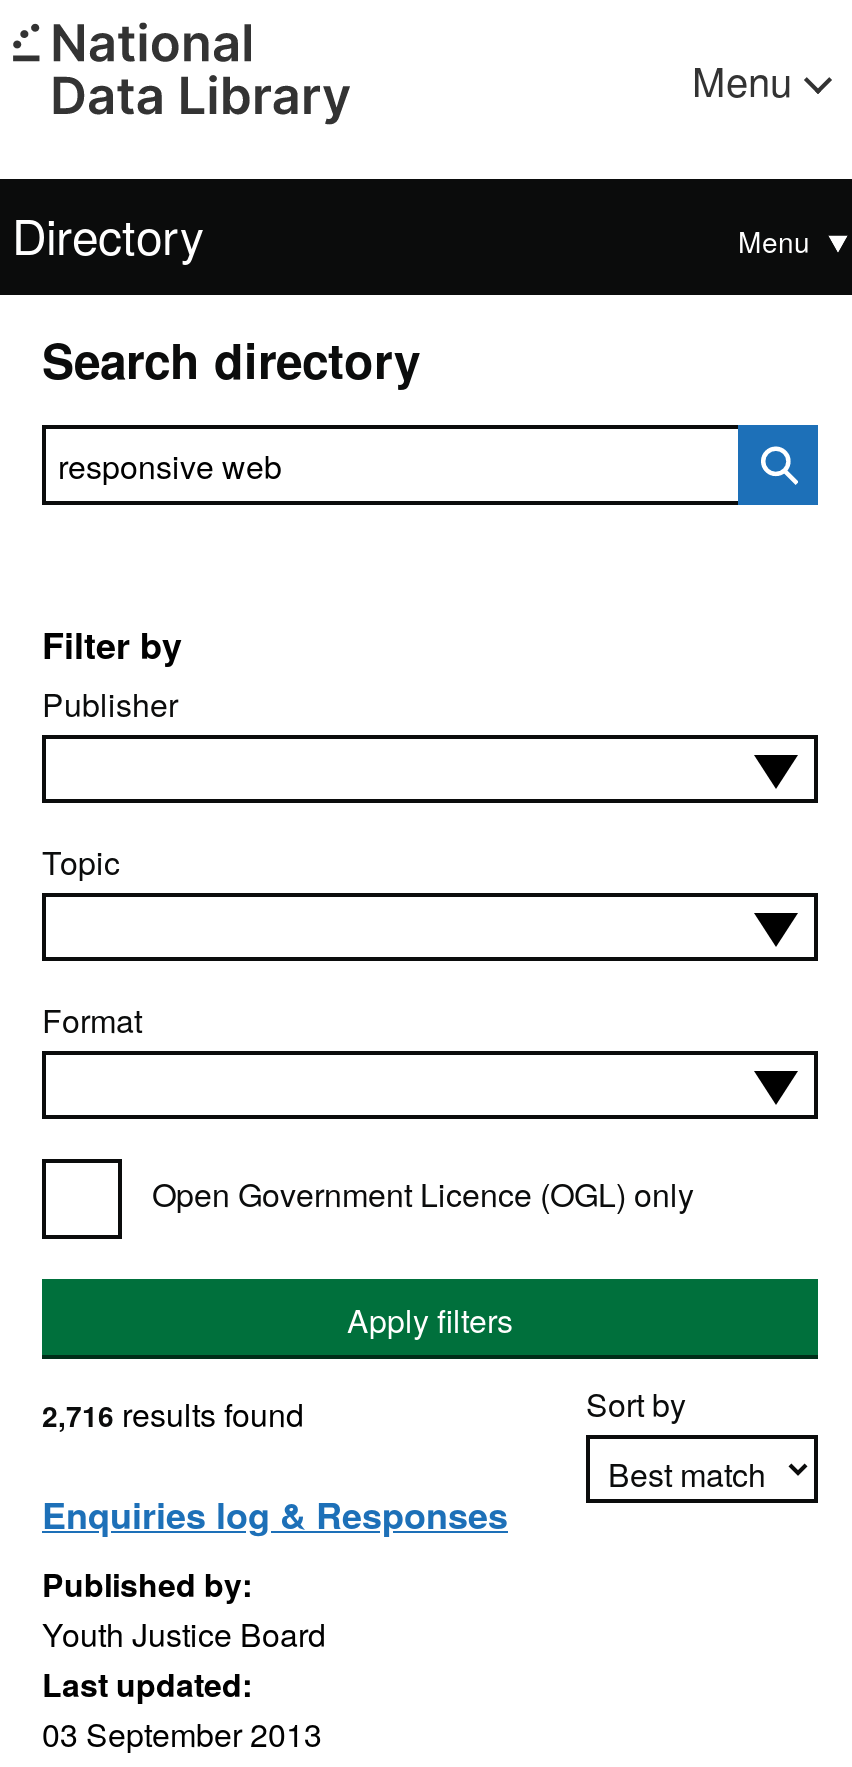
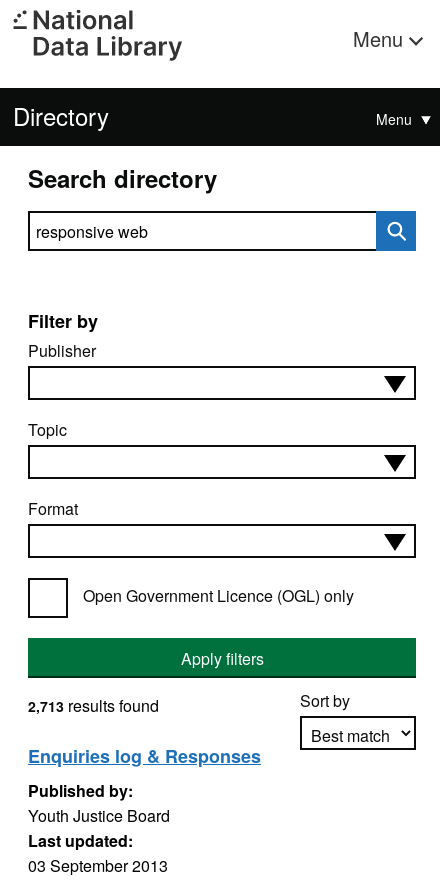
[42,1391,304,1437] 2,716 results found -> [28,694,159,717] 2,713 results found

